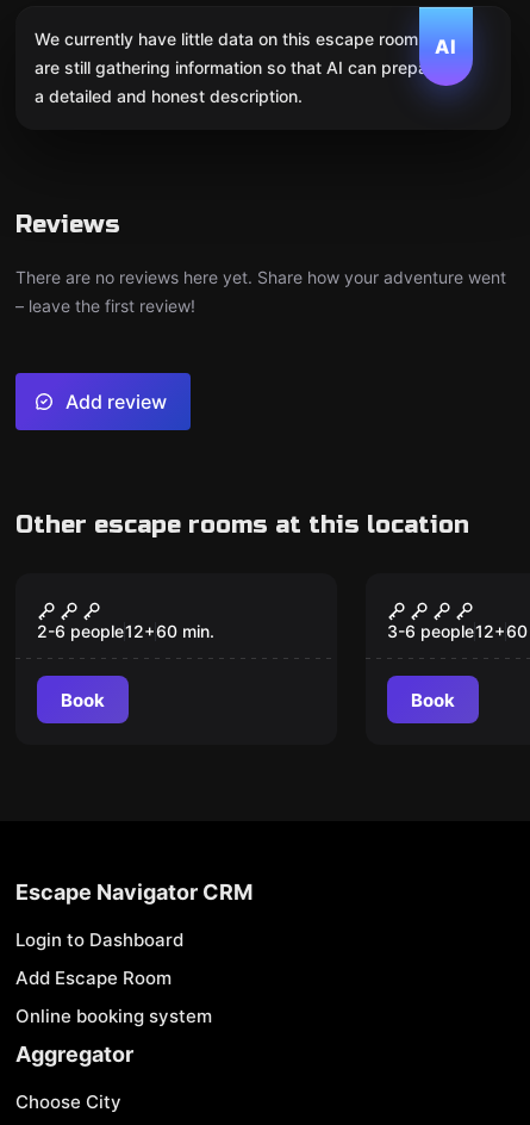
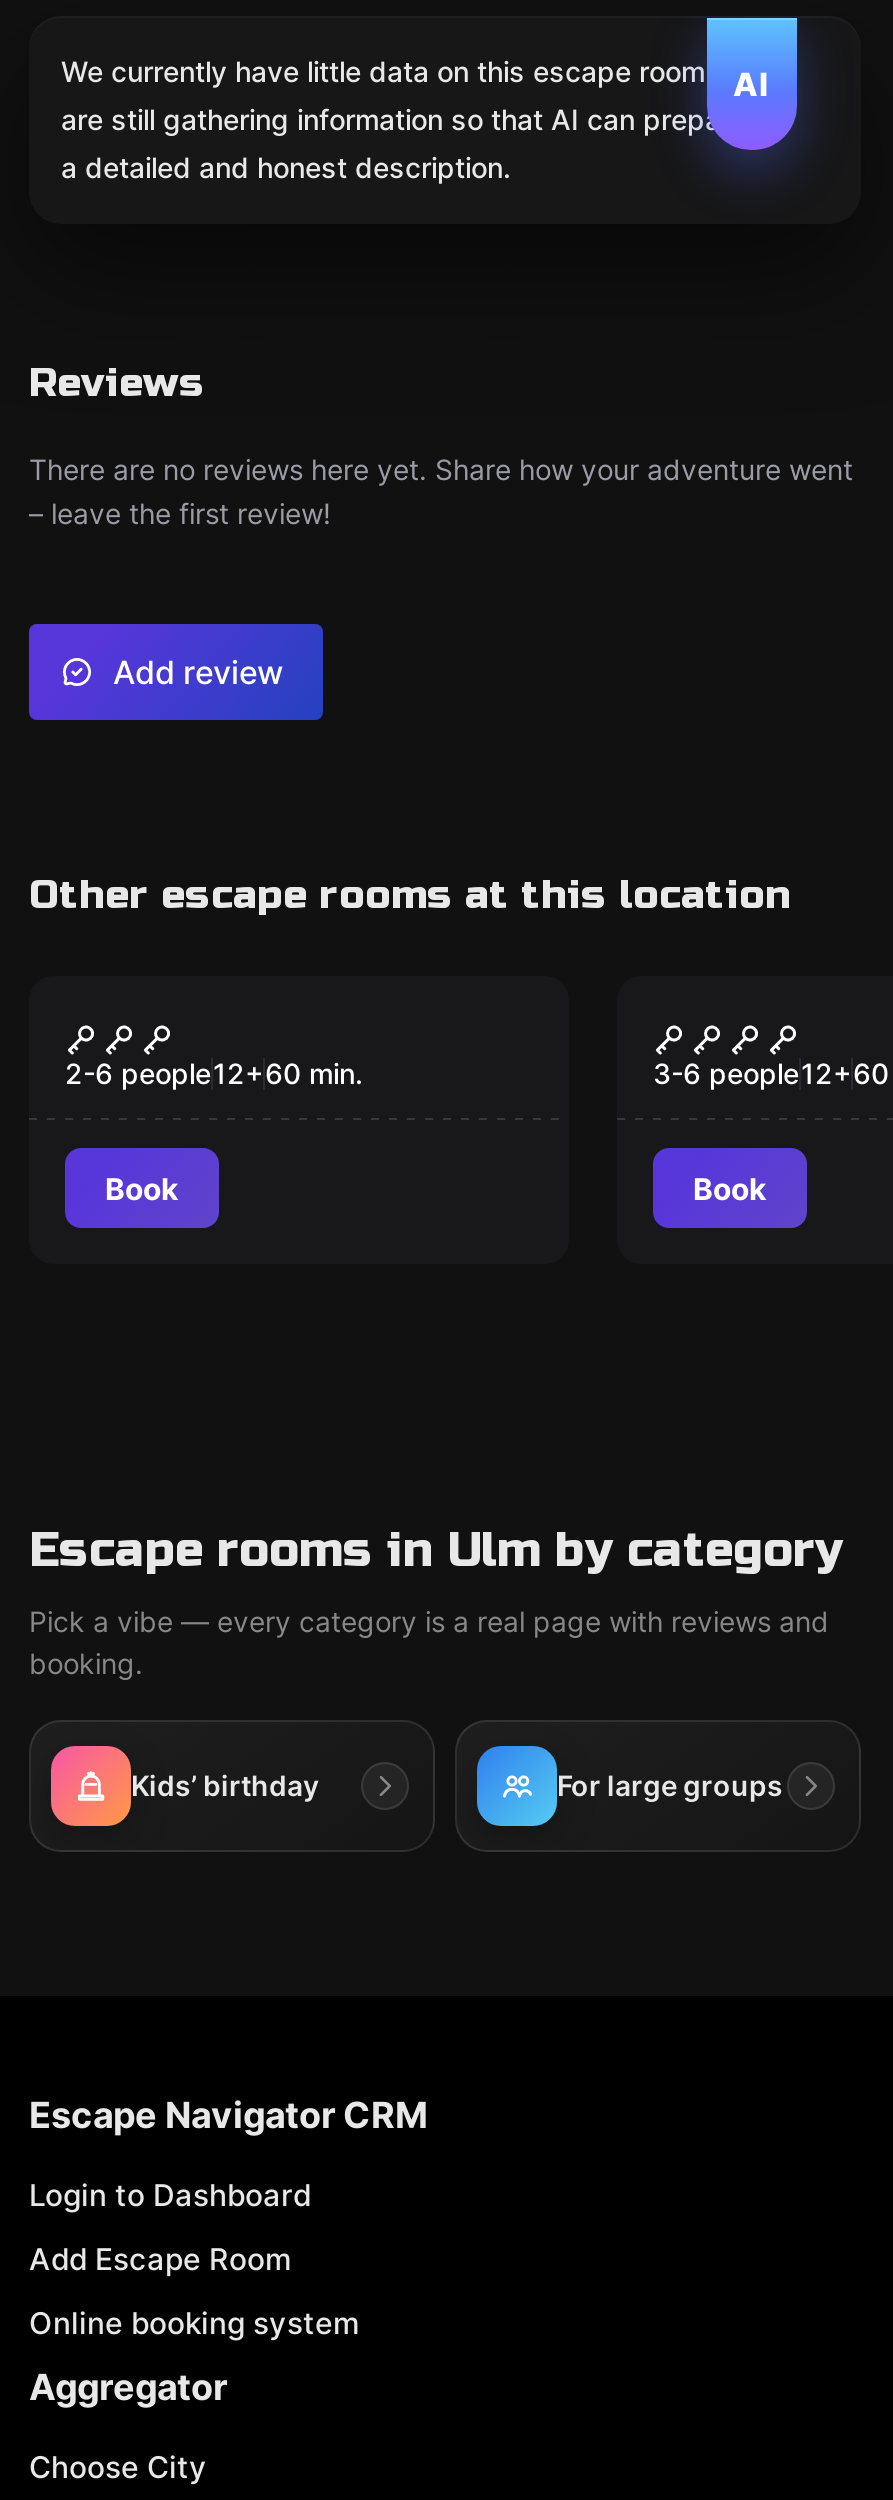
none -> [29,1522,843,1680] Escape rooms in Ulm by category | Pick a vibe — every category is a real page with reviews and | booking.
none -> [49,1744,783,1830] [image] | Kids’ birthday | For large groups
none -> [475,1744,553,1828] [image]

